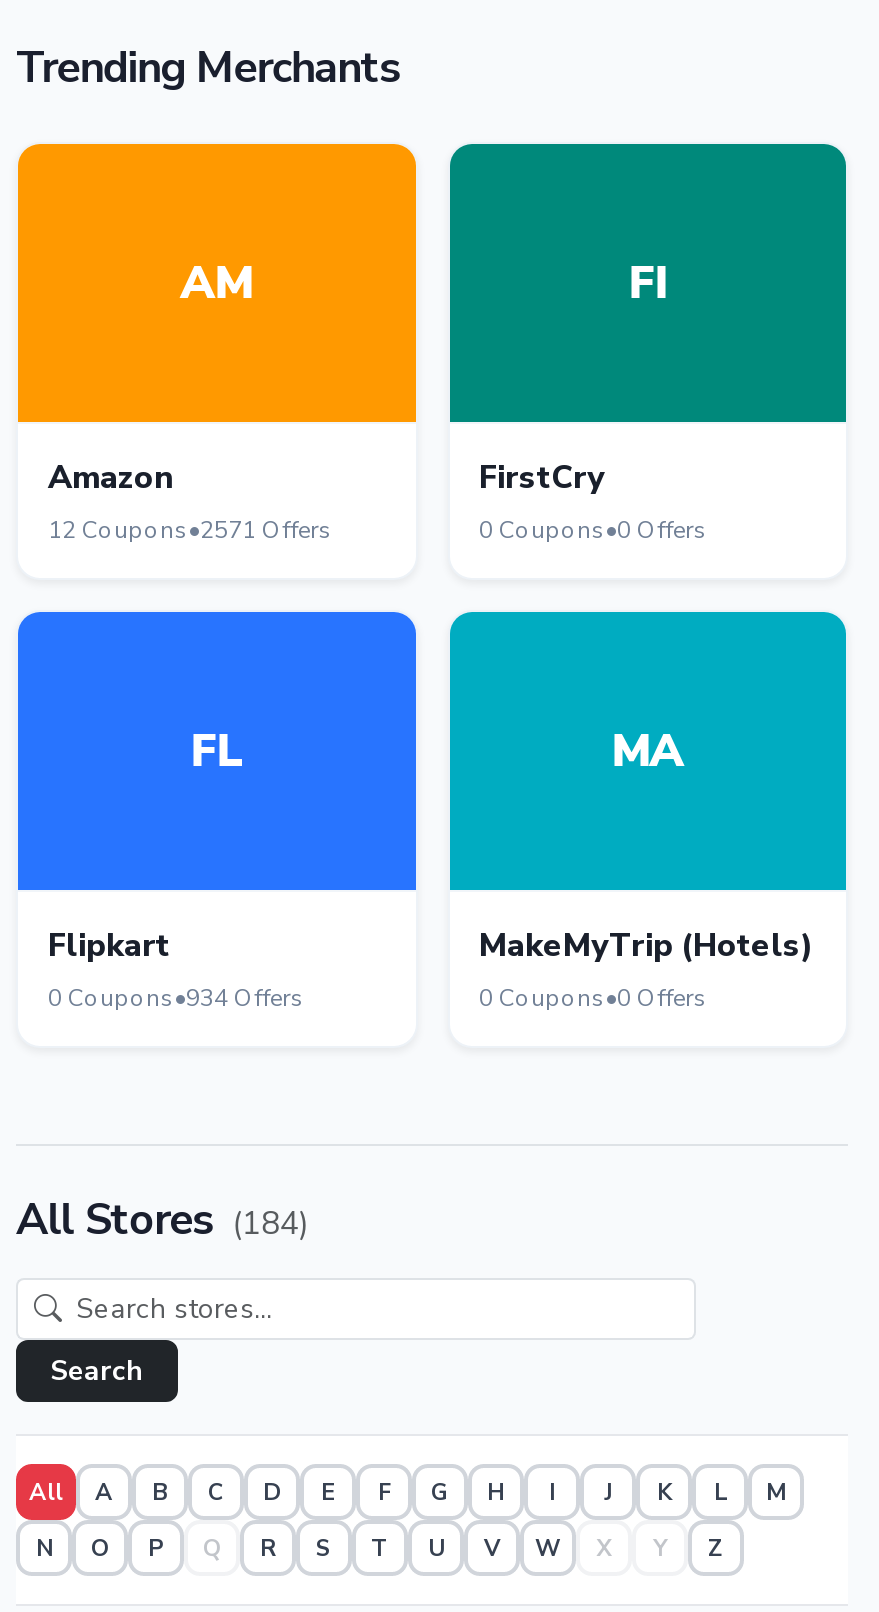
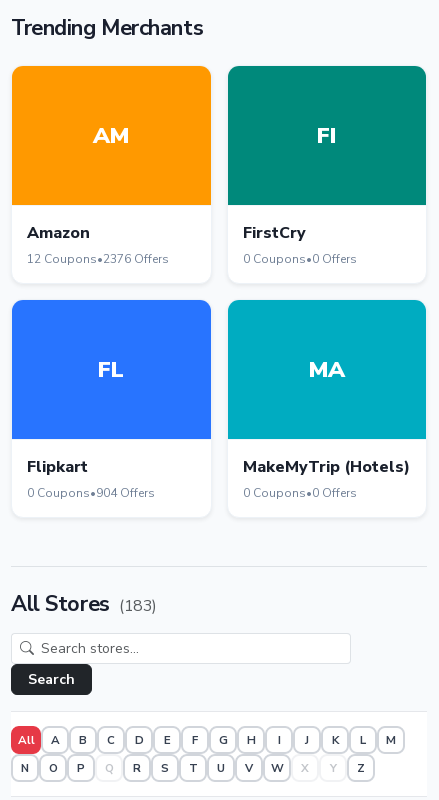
[48,514,332,546] 12 Coupons•2571 Offers -> [27,251,169,267] 12 Coupons•2376 Offers
[48,982,304,1014] 0 Coupons•934 Offers -> [27,485,155,501] 0 Coupons•904 Offers
[16,1190,308,1250] All Stores (184) -> [11,589,157,619] All Stores (183)

